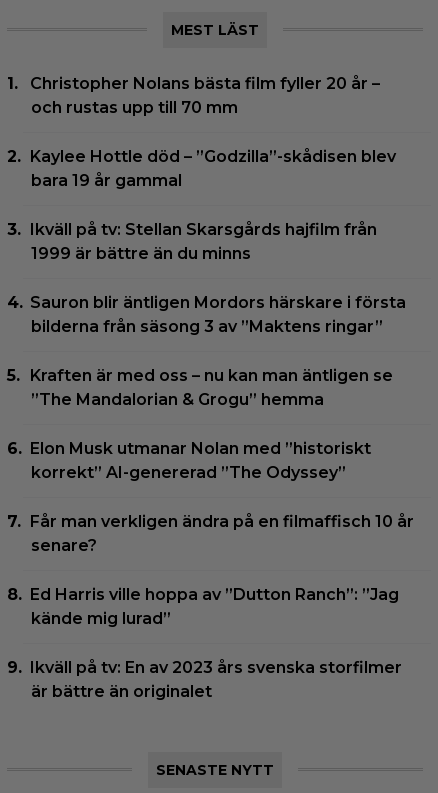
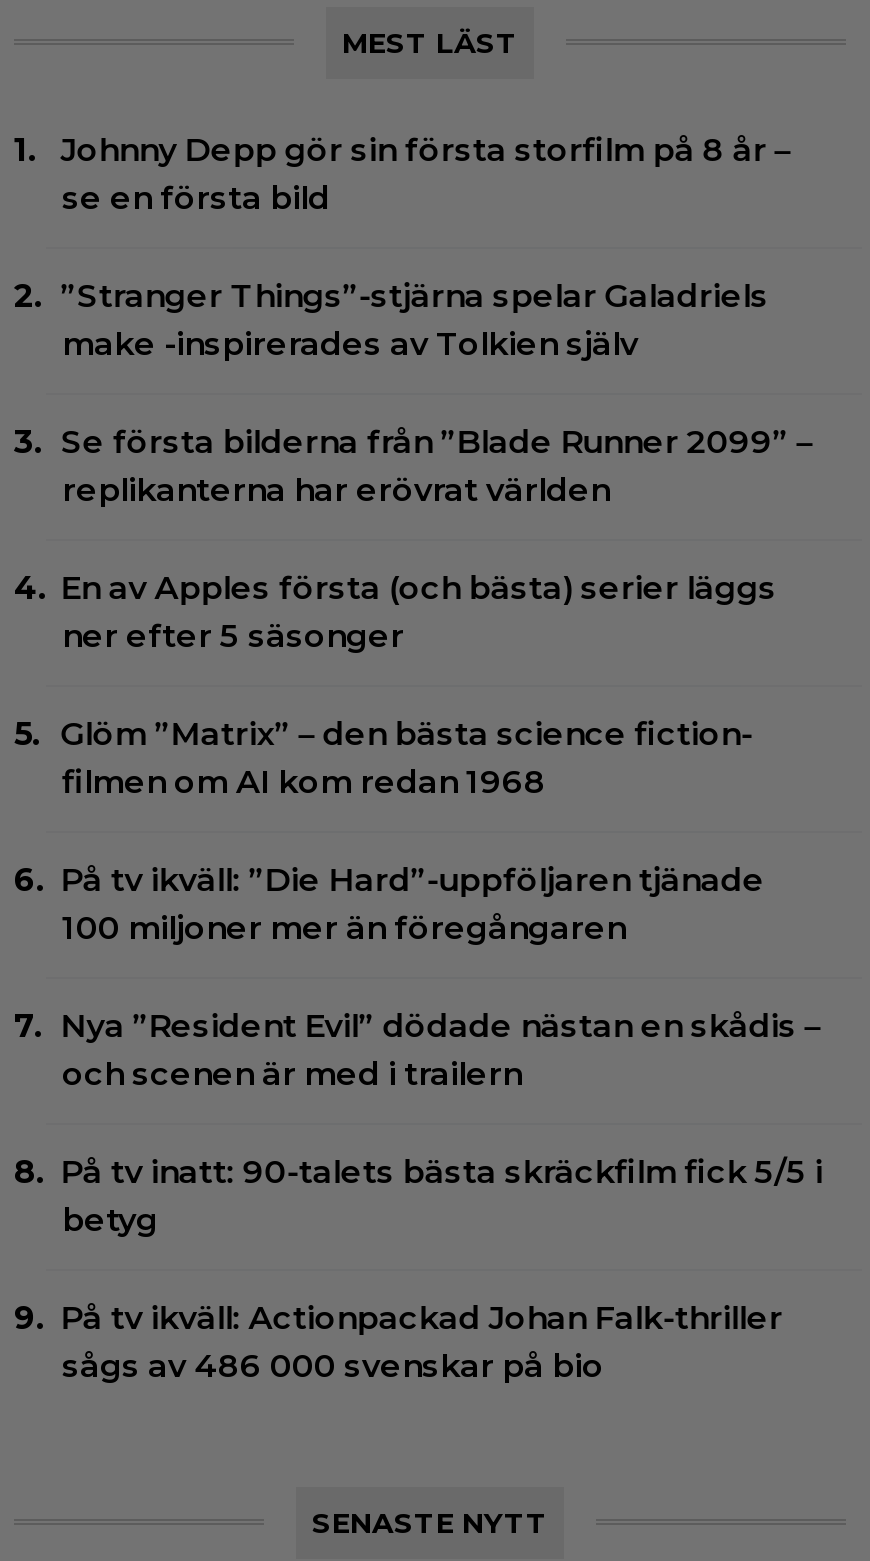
[30,74,380,117] Christopher Nolans bästa film fyller 20 år – | och rustas upp till 70 mm -> [60,132,790,218] Johnny Depp gör sin första storfilm på 8 år – | se en första bild
[30,147,396,190] Kaylee Hottle död – ”Godzilla”-skådisen blev | bara 19 år gammal -> [60,278,768,364] ”Stranger Things”-stjärna spelar Galadriels | make -inspirerades av Tolkien själv
[30,220,377,263] Ikväll på tv: Stellan Skarsgårds hajfilm från | 1999 är bättre än du minns -> [60,424,812,510] Se första bilderna från ”Blade Runner 2099” – | replikanterna har erövrat världen
[30,293,406,336] Sauron blir äntligen Mordors härskare i första | bilderna från säsong 3 av ”Maktens ringar” -> [60,570,776,656] En av Apples första (och bästa) serier läggs | ner efter 5 säsonger
[30,366,393,409] Kraften är med oss – nu kan man äntligen se | ”The Mandalorian & Grogu” hemma -> [60,716,752,802] Glöm ”Matrix” – den bästa science fiction- | filmen om AI kom redan 1968
[30,439,371,482] Elon Musk utmanar Nolan med ”historiskt | korrekt” AI-genererad ”The Odyssey” -> [60,862,764,948] På tv ikväll: ”Die Hard”-uppföljaren tjänade | 100 miljoner mer än föregångaren
[30,512,414,555] Får man verkligen ändra på en filmaffisch 10 år | senare? -> [60,1008,820,1094] Nya ”Resident Evil” dödade nästan en skådis – | och scenen är med i trailern
[30,585,399,628] Ed Harris ville hoppa av ”Dutton Ranch”: ”Jag | kände mig lurad” -> [60,1154,822,1240] På tv inatt: 90-talets bästa skräckfilm fick 5/5 i | betyg
[30,658,402,701] Ikväll på tv: En av 2023 års svenska storfilmer | är bättre än originalet -> [60,1300,782,1386] På tv ikväll: Actionpackad Johan Falk-thriller | sågs av 486 000 svenskar på bio

